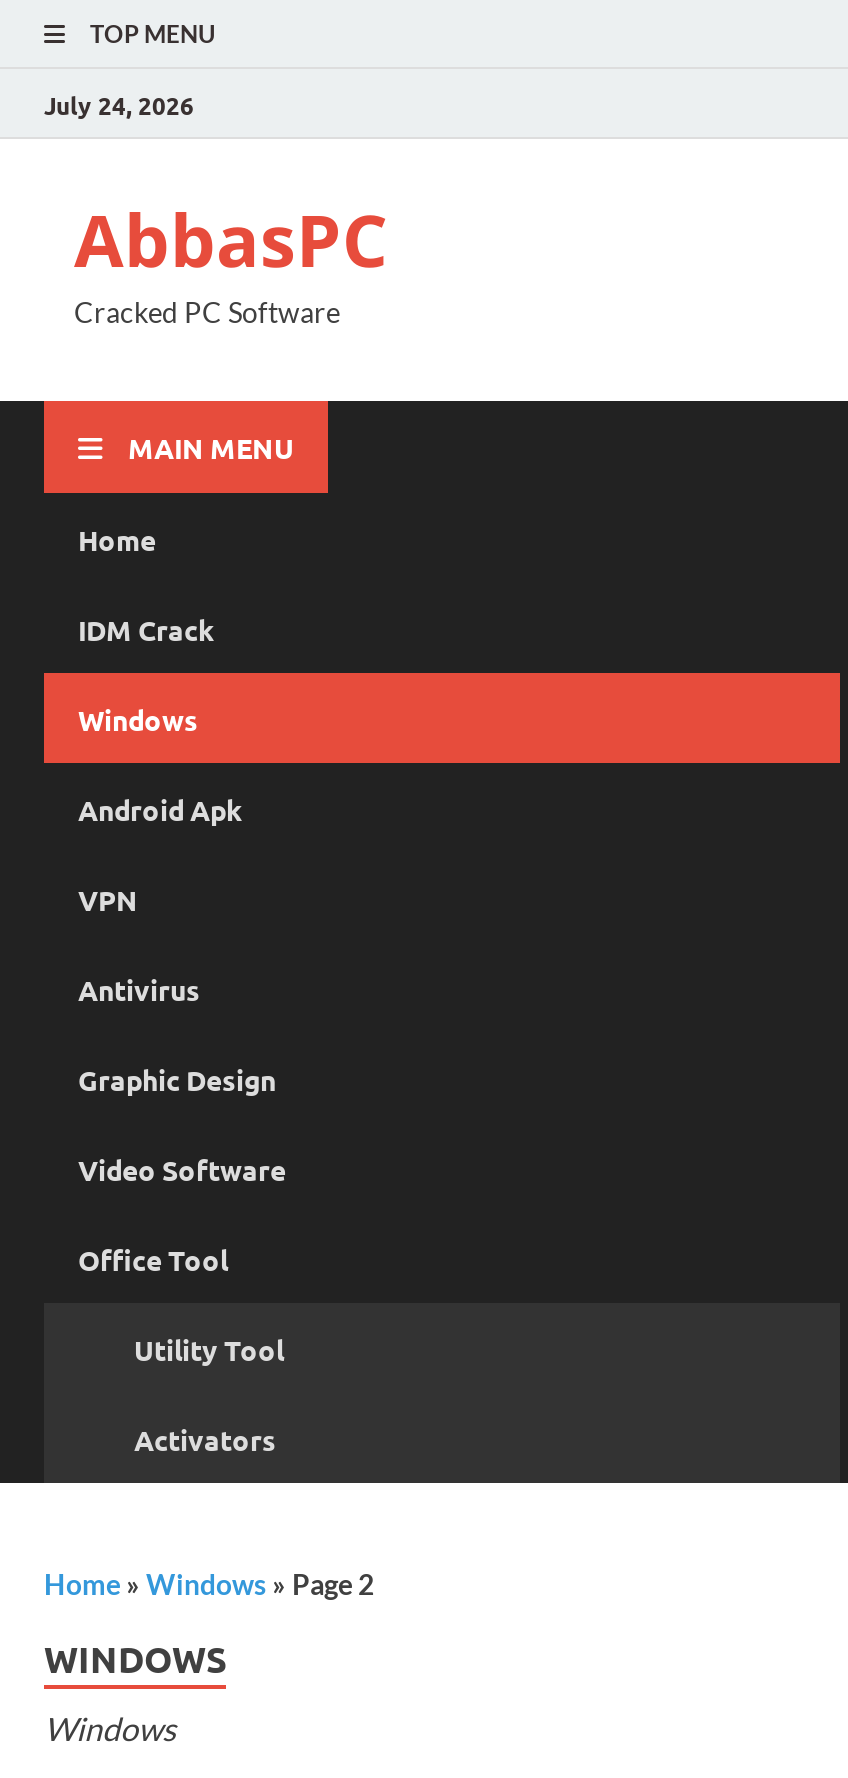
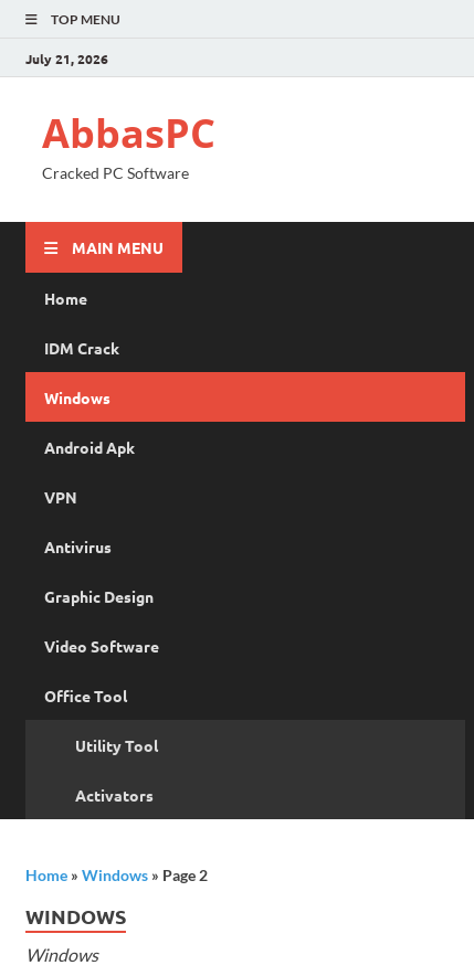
[44,88,194,120] July 24, 2026 -> [25,49,108,67] July 21, 2026

